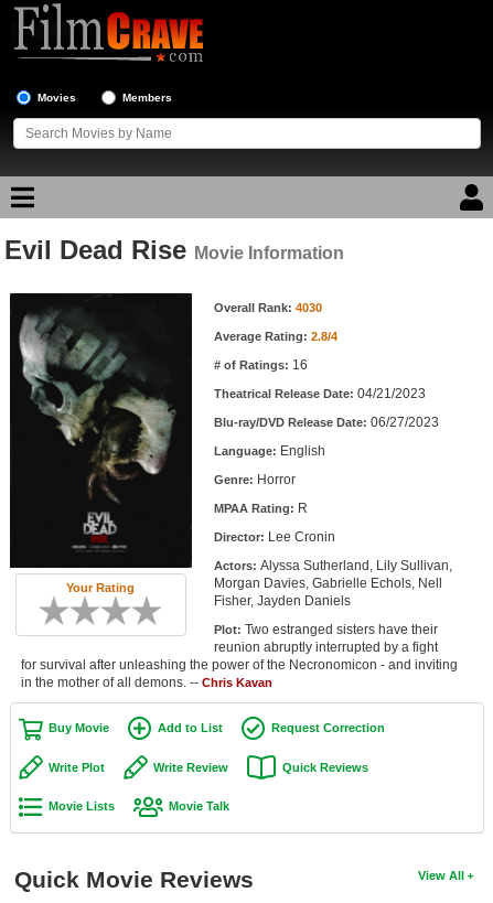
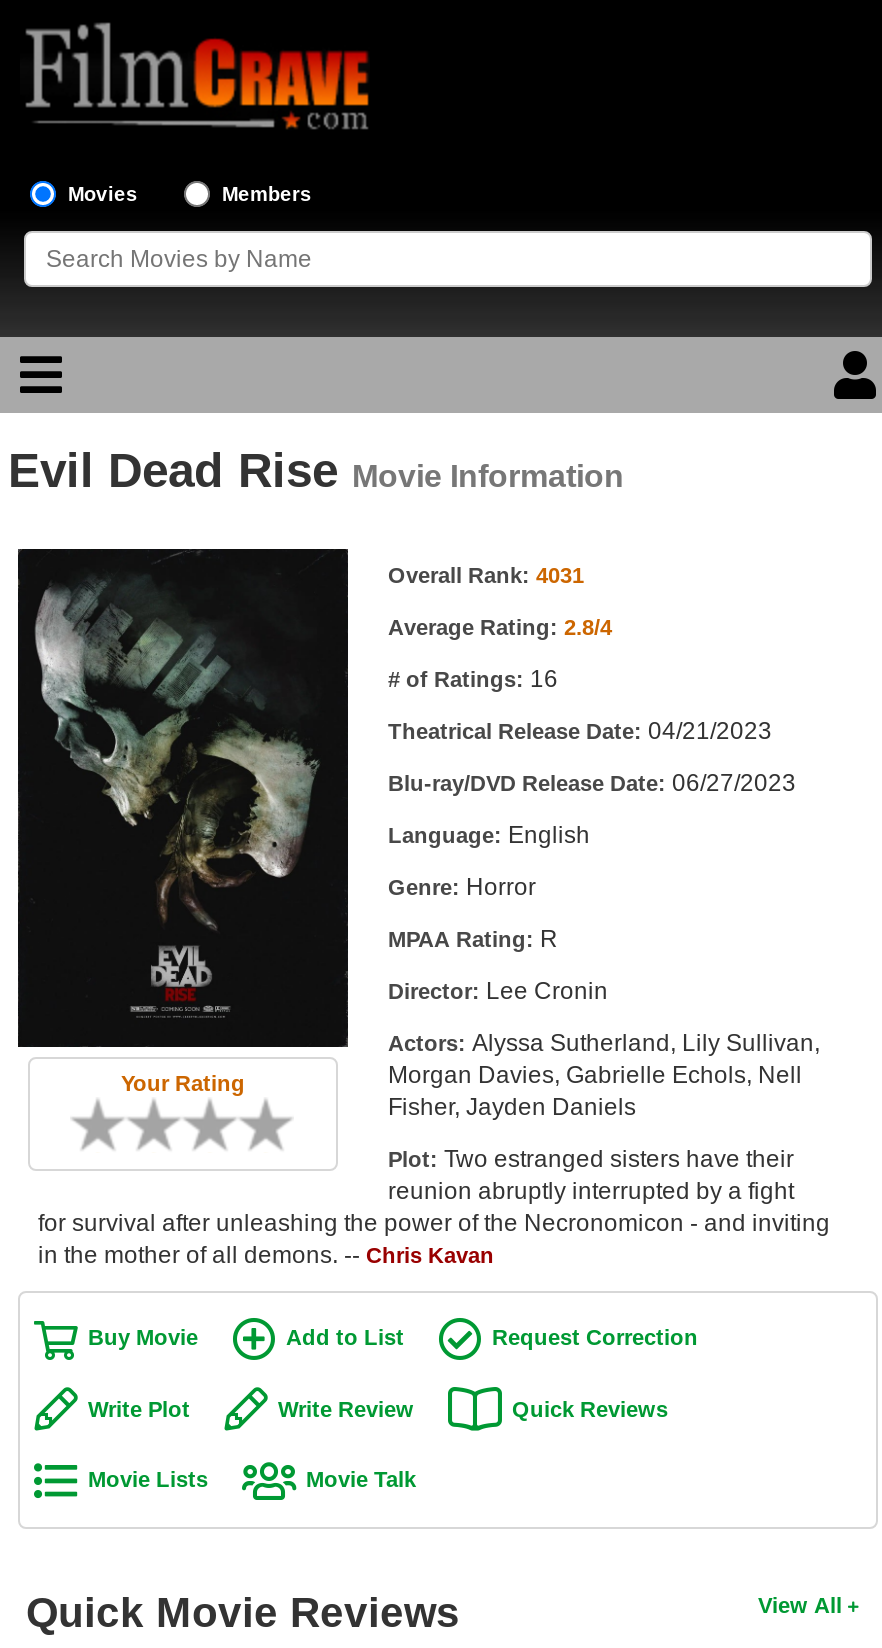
[214,301,322,314] Overall Rank: 4030 -> [388,563,584,587] Overall Rank: 4031

